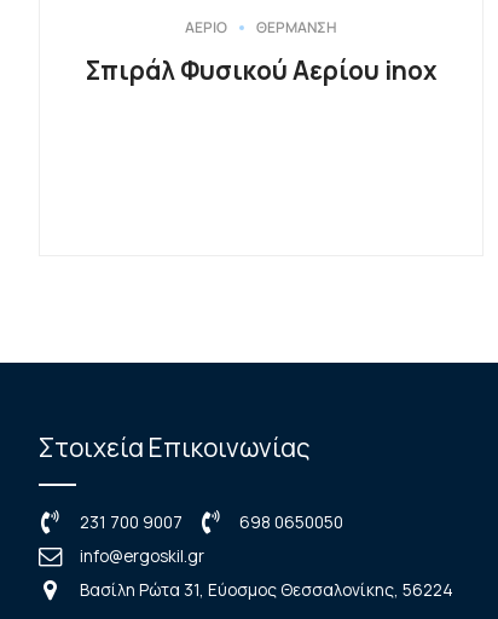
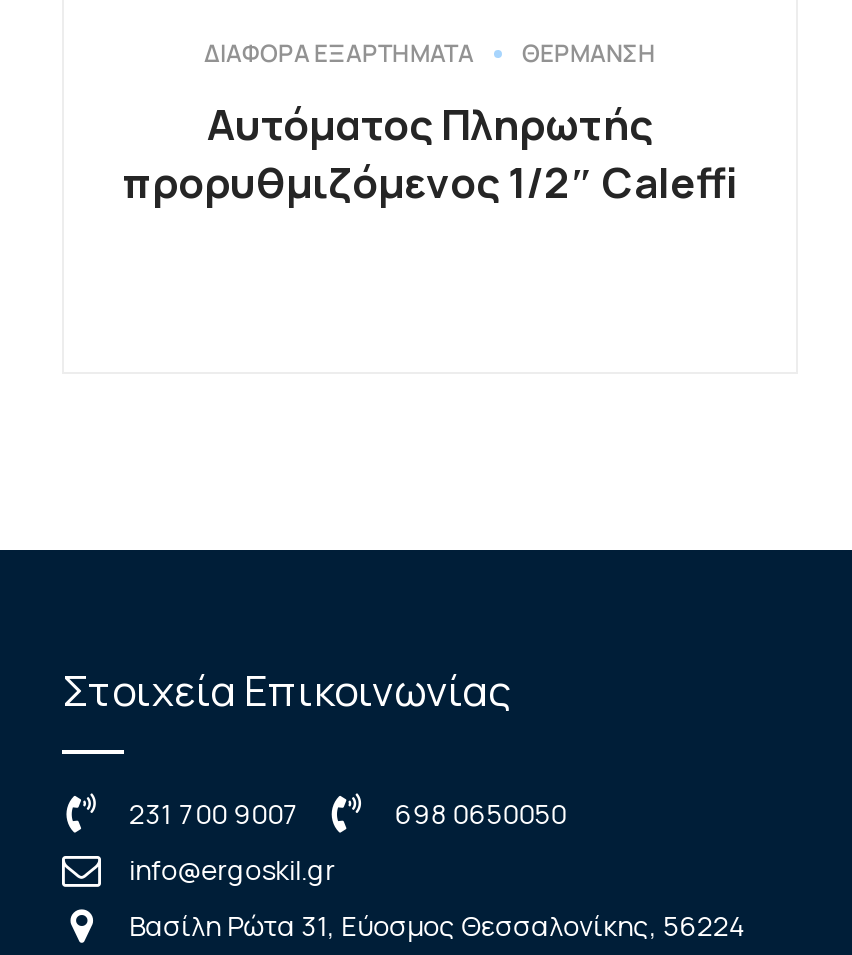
[185,17,227,38] ΑΕΡΙΟ -> [204,37,474,71] ΔΙΑΦΟΡΑ ΕΞΑΡΤΗΜΑΤΑ
[85,53,437,87] Σπιράλ Φυσικού Αερίου inox -> [122,96,738,210] Αυτόματος Πληρωτής | προρυθμιζόμενος 1/2″ Caleffi

